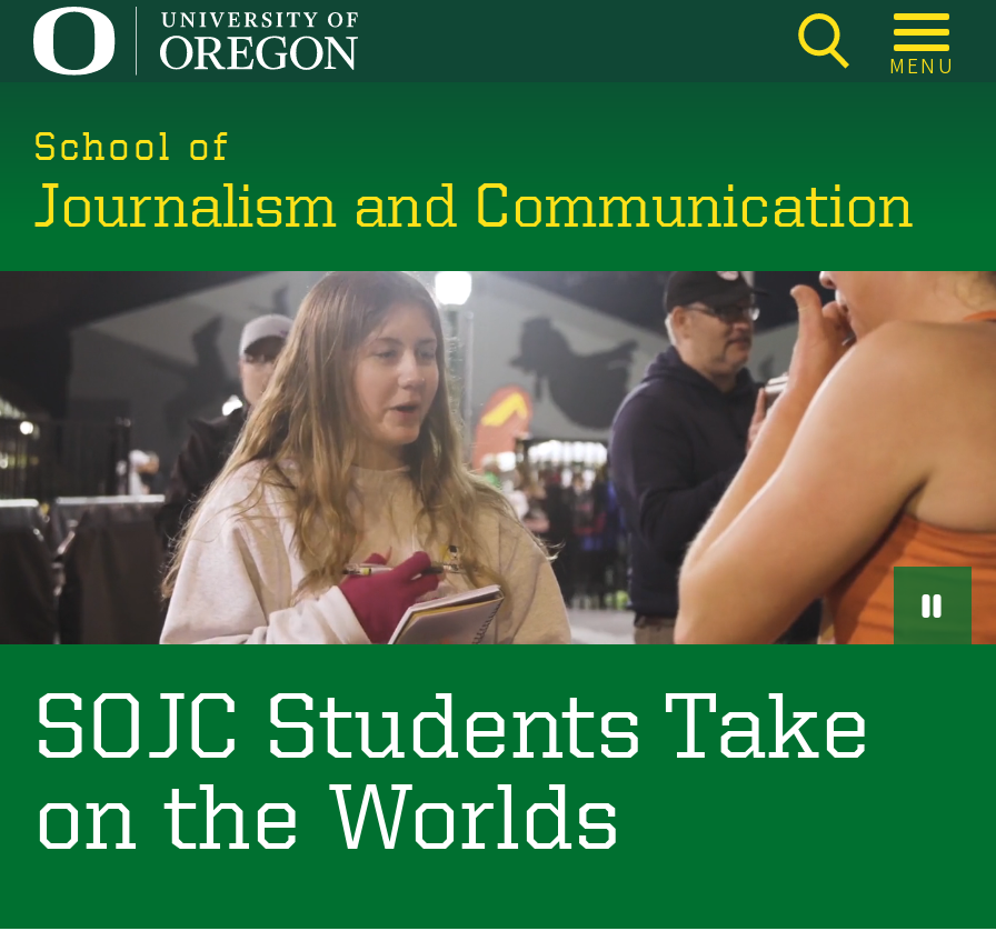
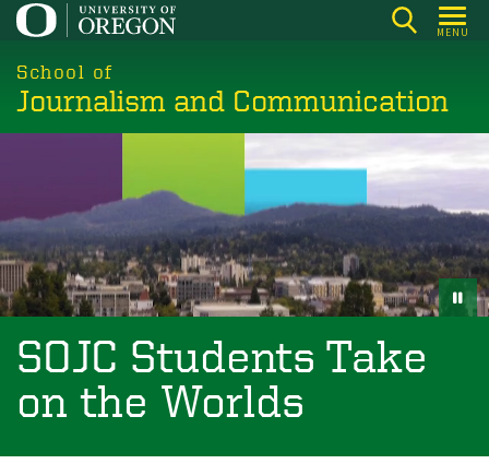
[7,269,989,647] [image] -> [3,132,486,317] [image]

